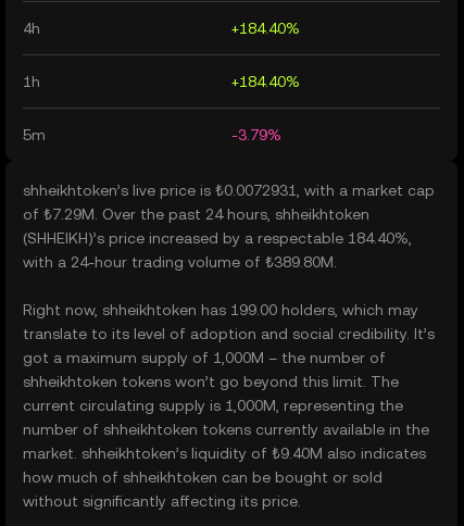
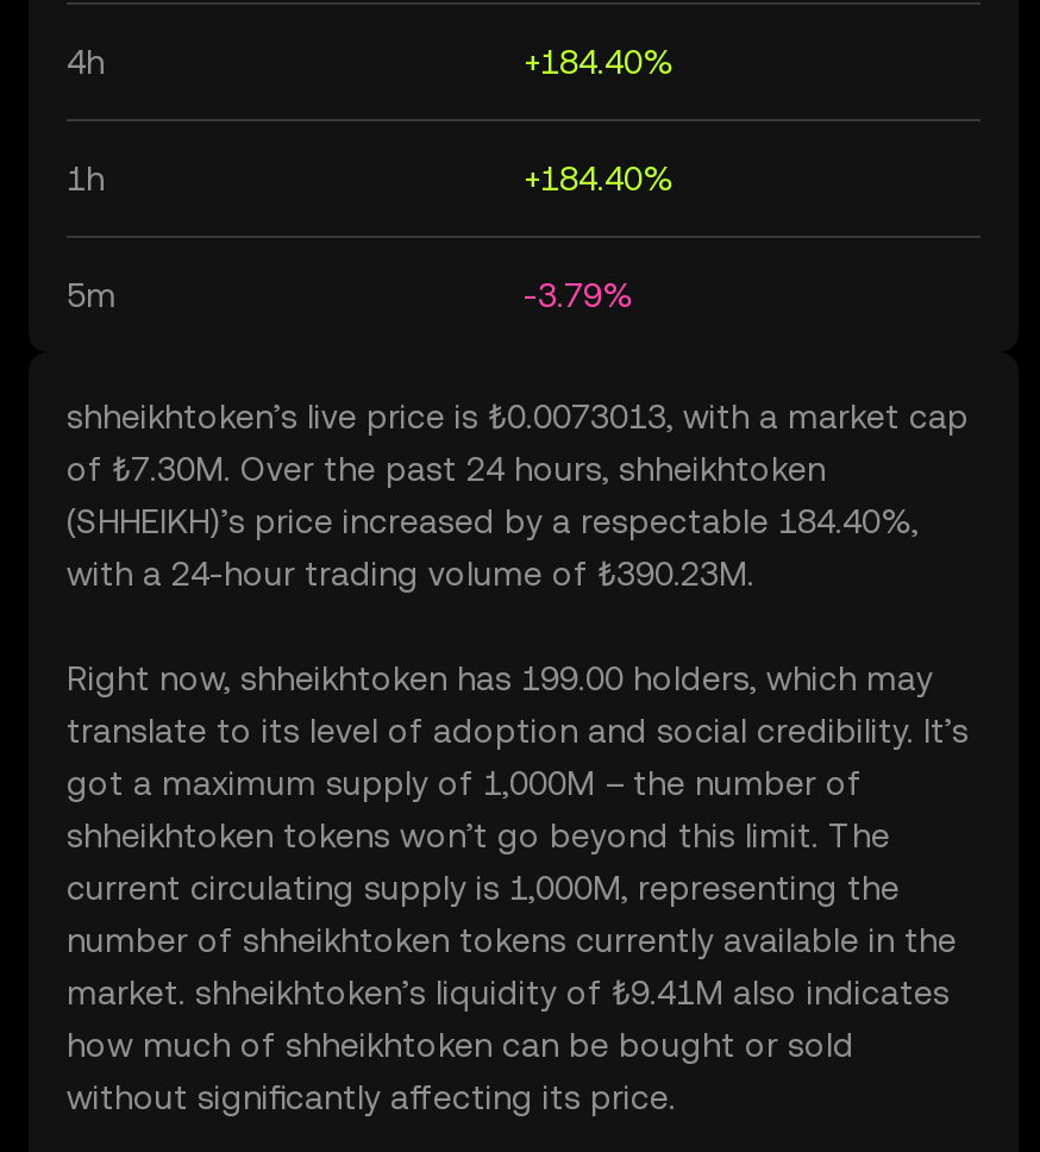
[23,181,435,199] shheikhtoken’s live price is ₺0.0072931, with a market cap -> [67,397,969,436] shheikhtoken’s live price is ₺0.0073013, with a market cap
[23,205,369,223] of ₺7.29M. Over the past 24 hours, shheikhtoken -> [67,450,826,488] of ₺7.30M. Over the past 24 hours, shheikhtoken
[23,253,337,271] with a 24-hour trading volume of ₺389.80M. -> [67,555,754,593] with a 24-hour trading volume of ₺390.23M.
[23,444,426,462] market. shheikhtoken’s liquidity of ₺9.40M also indicates -> [67,973,950,1012] market. shheikhtoken’s liquidity of ₺9.41M also indicates

